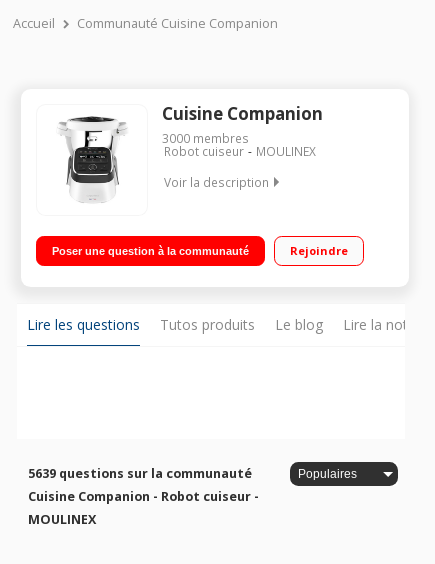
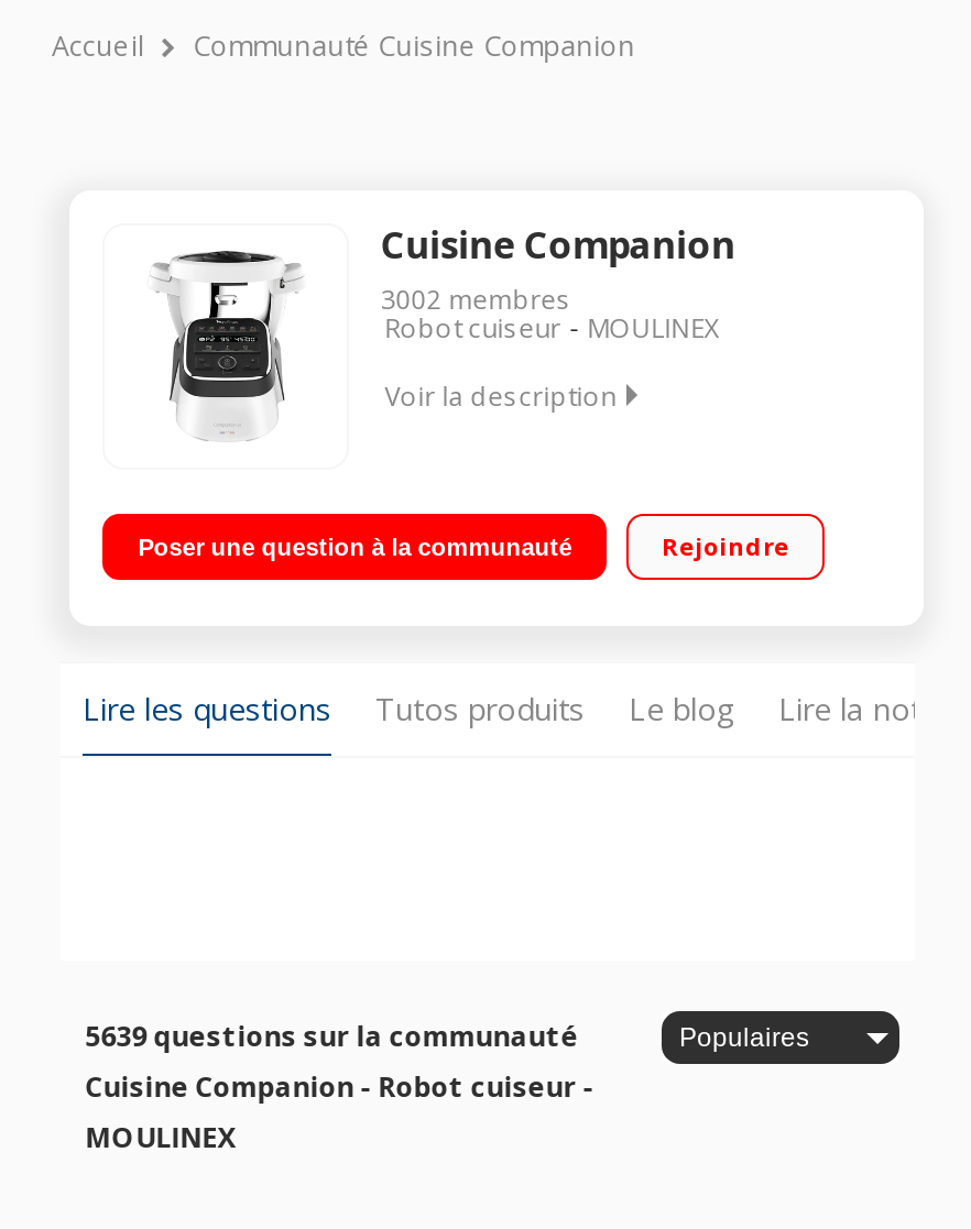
[162,130,249,146] 3000 membres -> [380,281,572,316] 3002 membres

